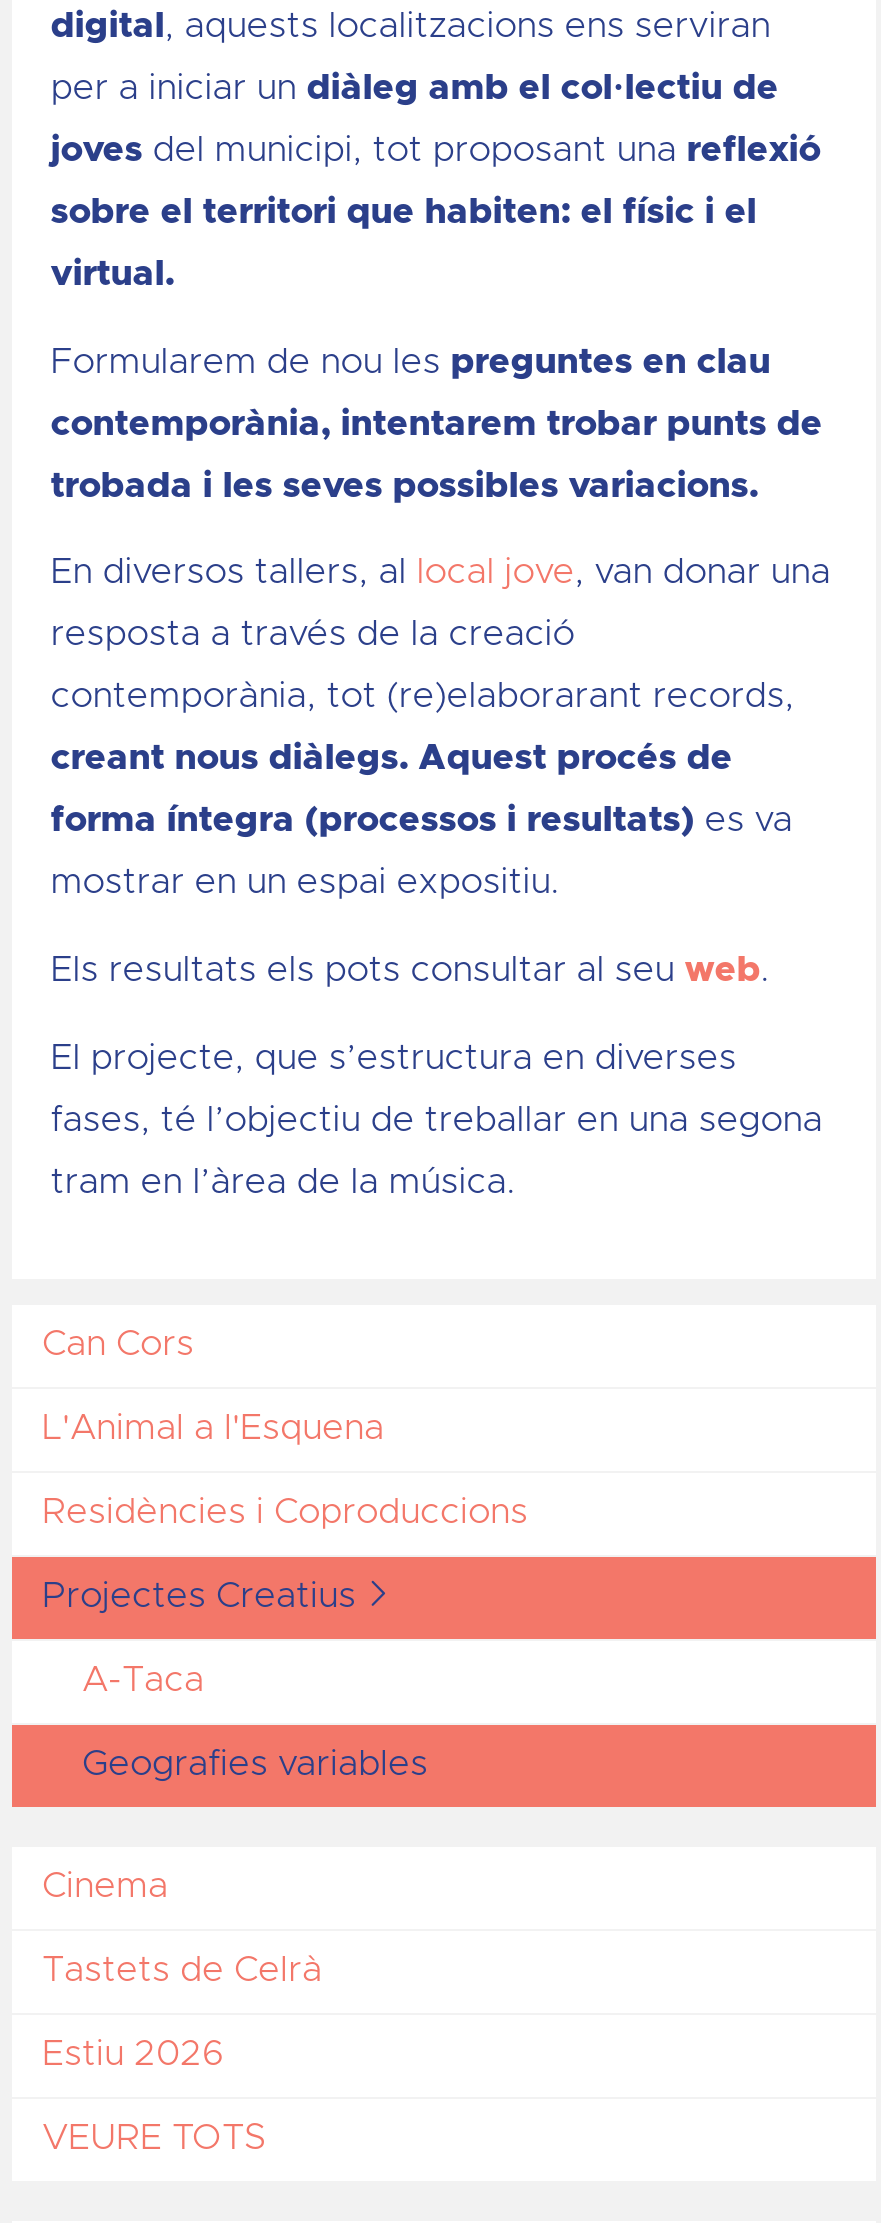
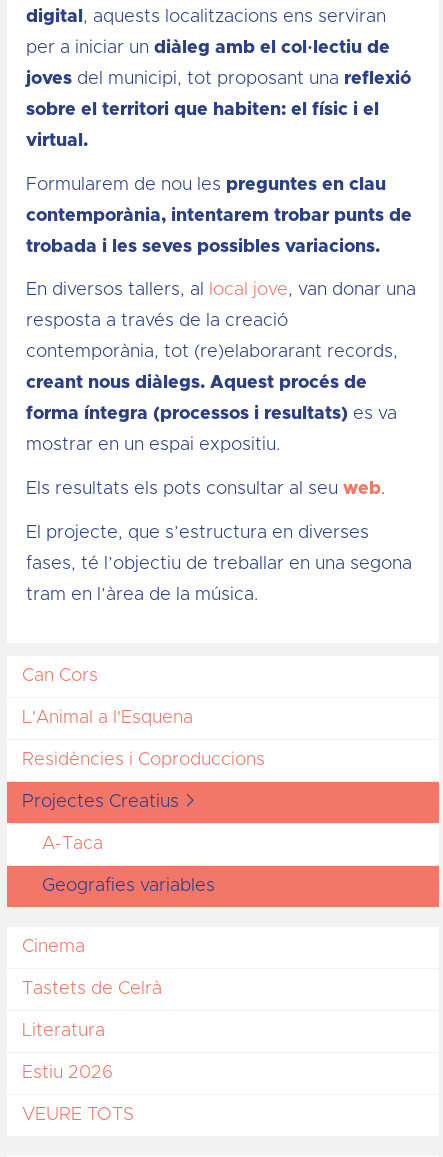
none -> [22,1022,105,1040] Literatura

